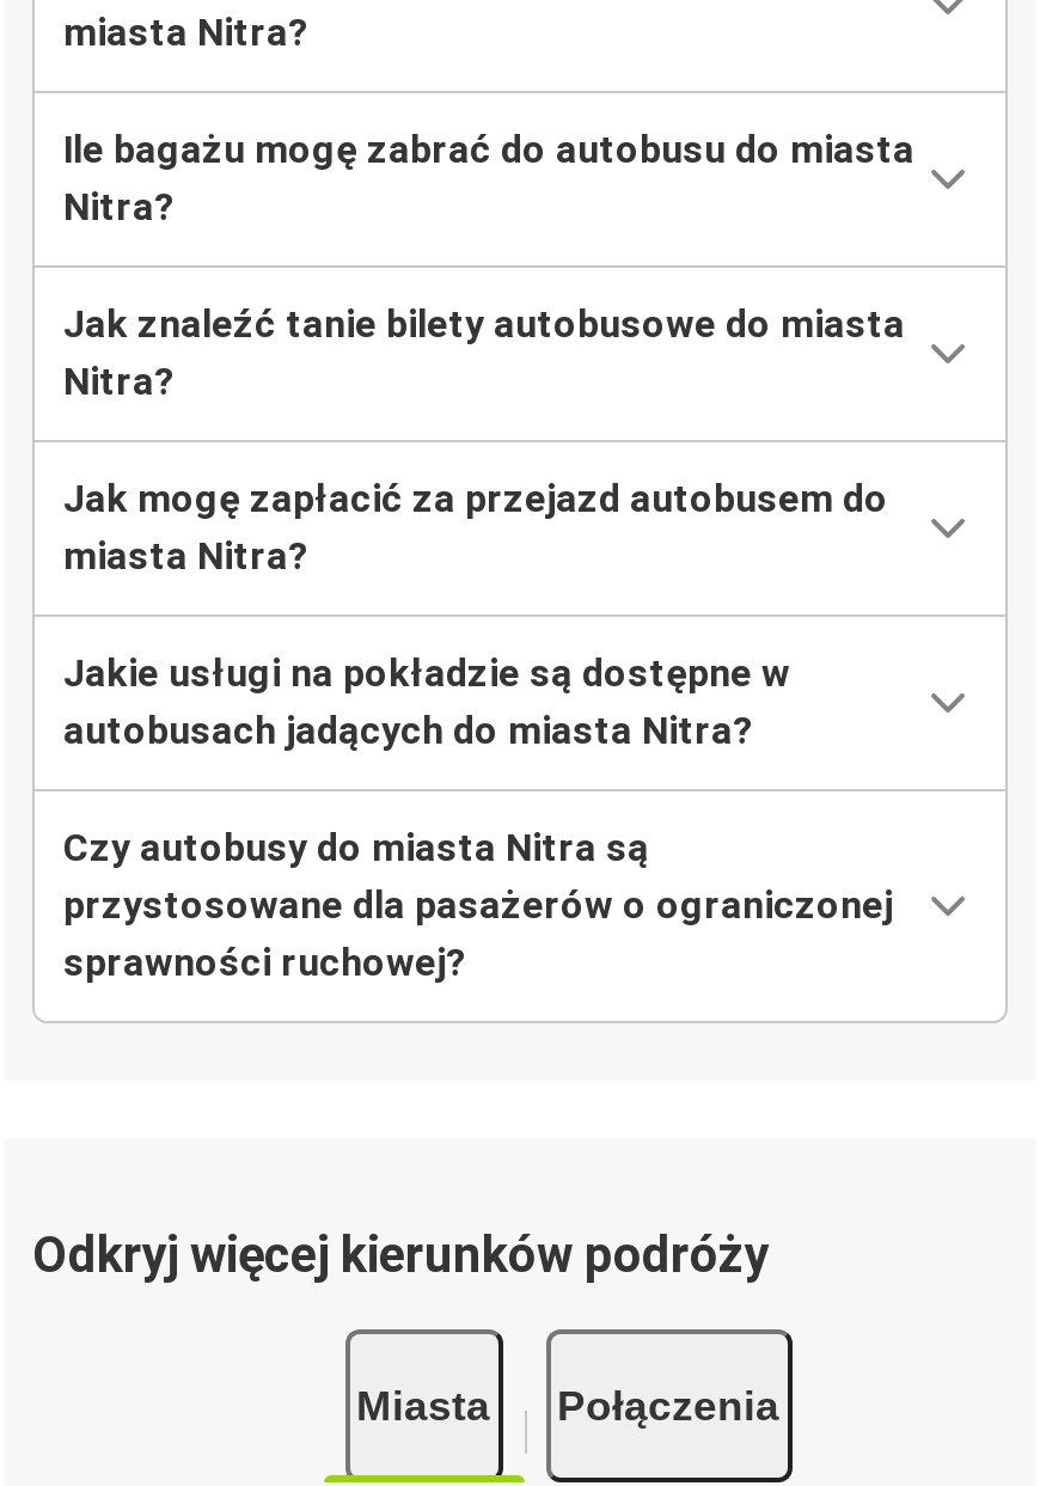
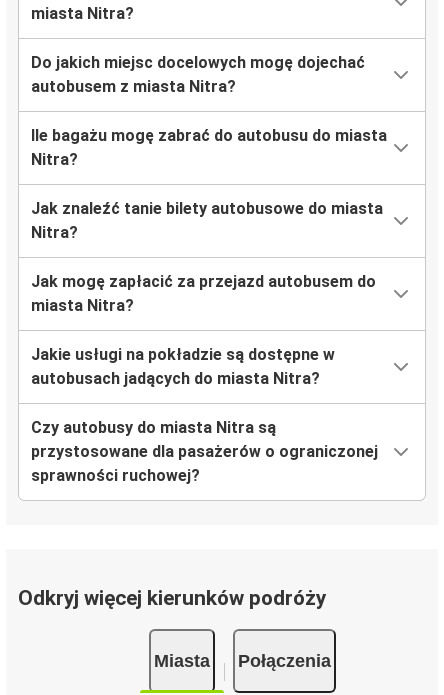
none -> [31,52,365,95] Do jakich miejsc docelowych mogę dojechać | autobusem z miasta Nitra?

